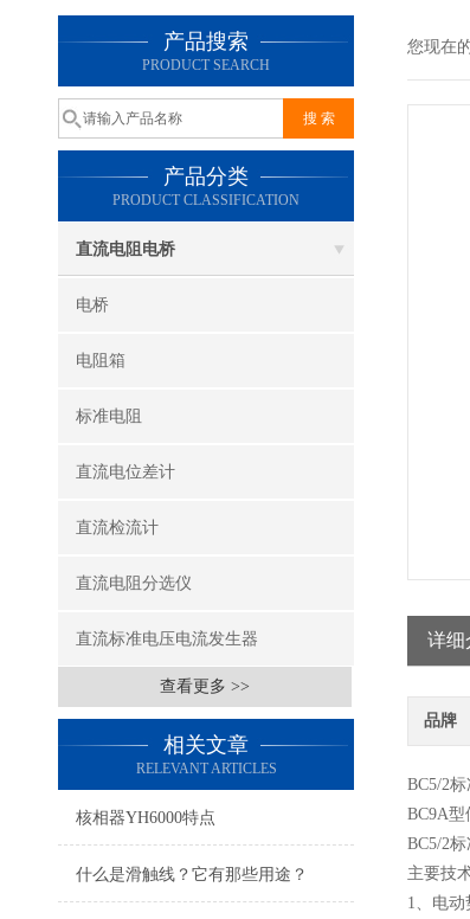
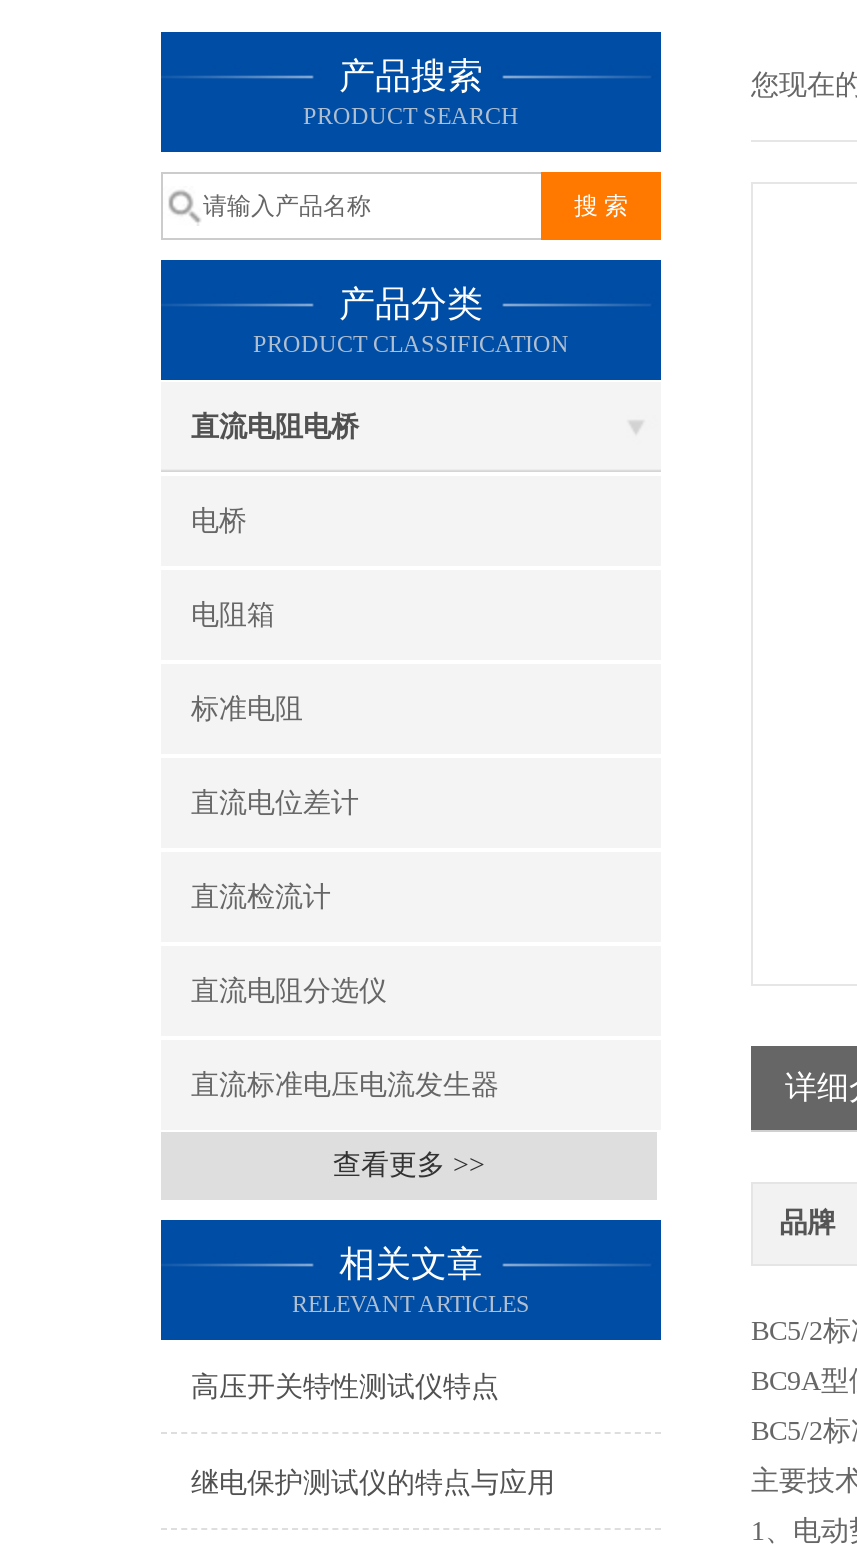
[76,809,215,827] 核相器YH6000特点 -> [191,1372,499,1402] 高压开关特性测试仪特点
[76,866,308,883] 什么是滑触线？它有那些用途？ -> [191,1468,555,1498] 继电保护测试仪的特点与应用

